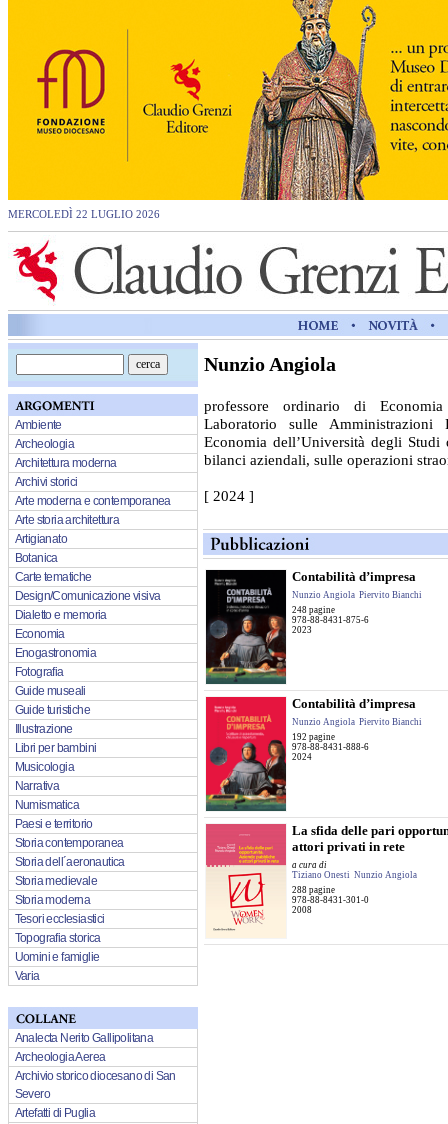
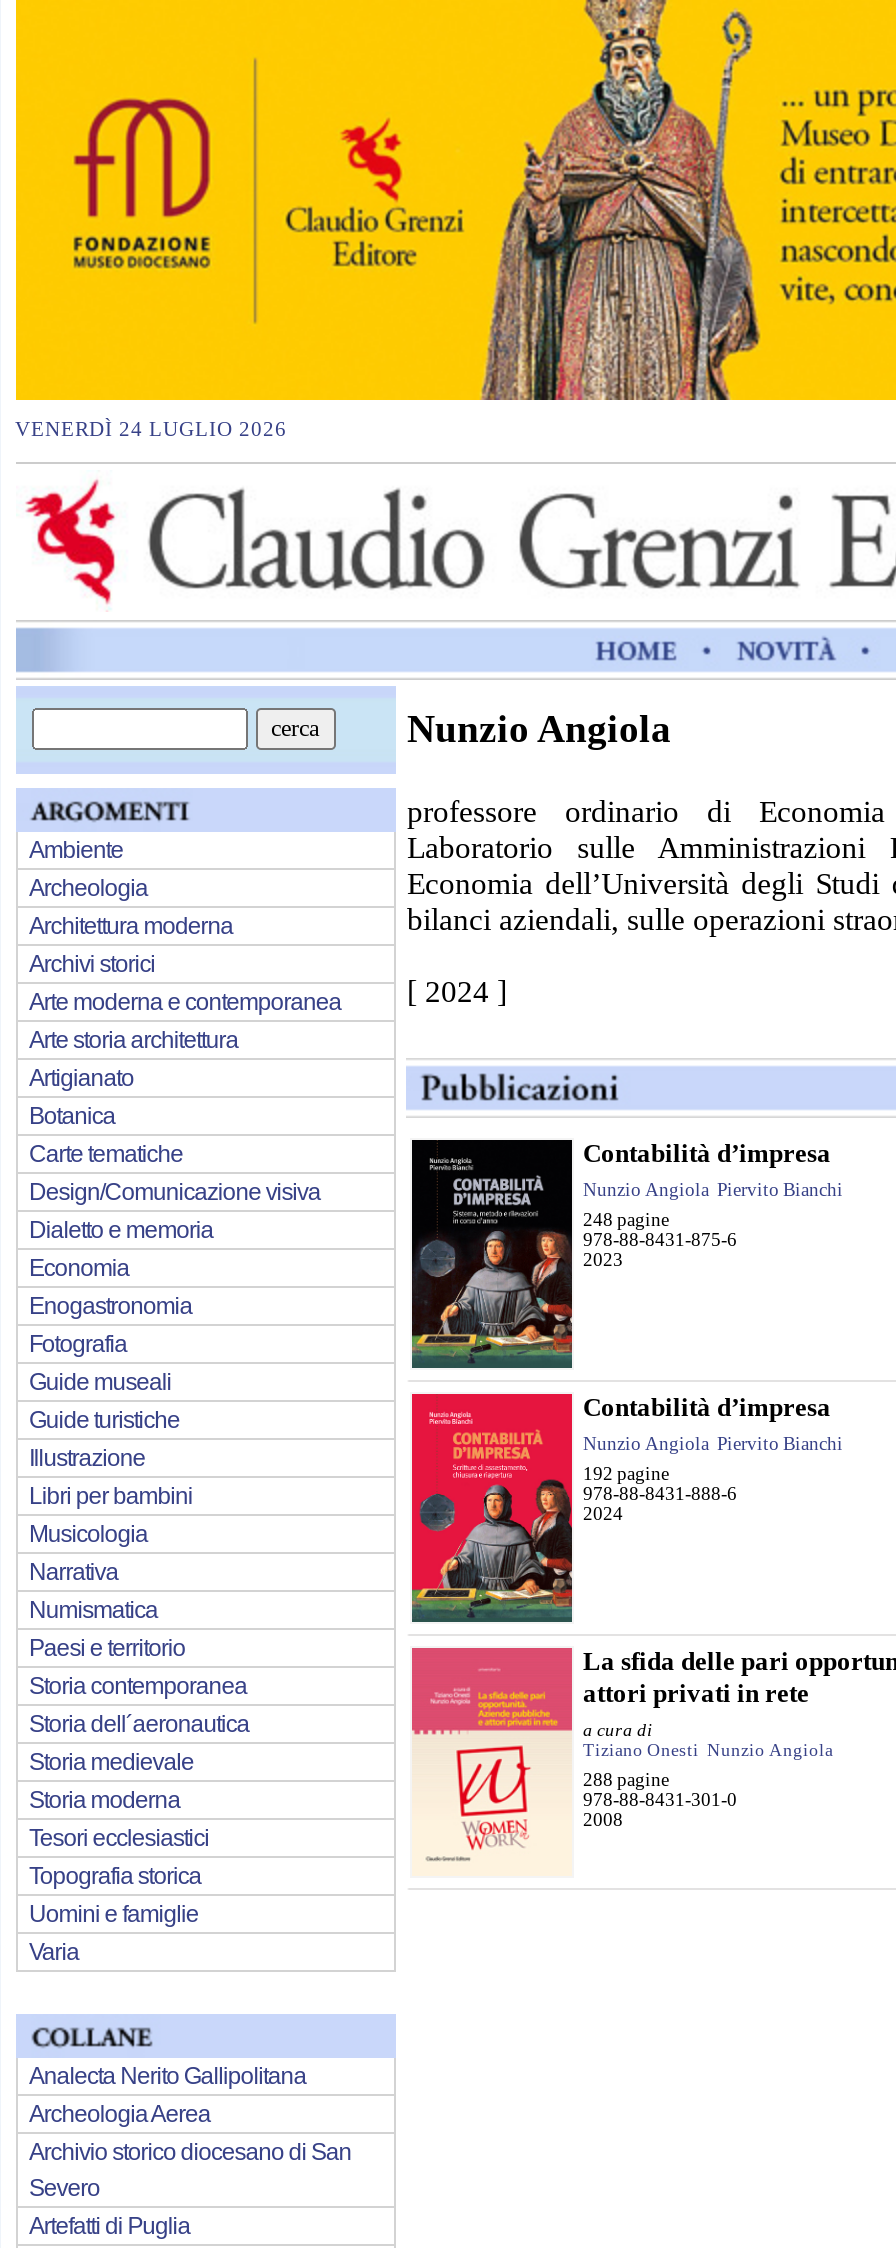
[7,209,159,220] MERCOLEDÌ 22 LUGLIO 2026 -> [15,419,287,441] VENERDÌ 24 LUGLIO 2026

